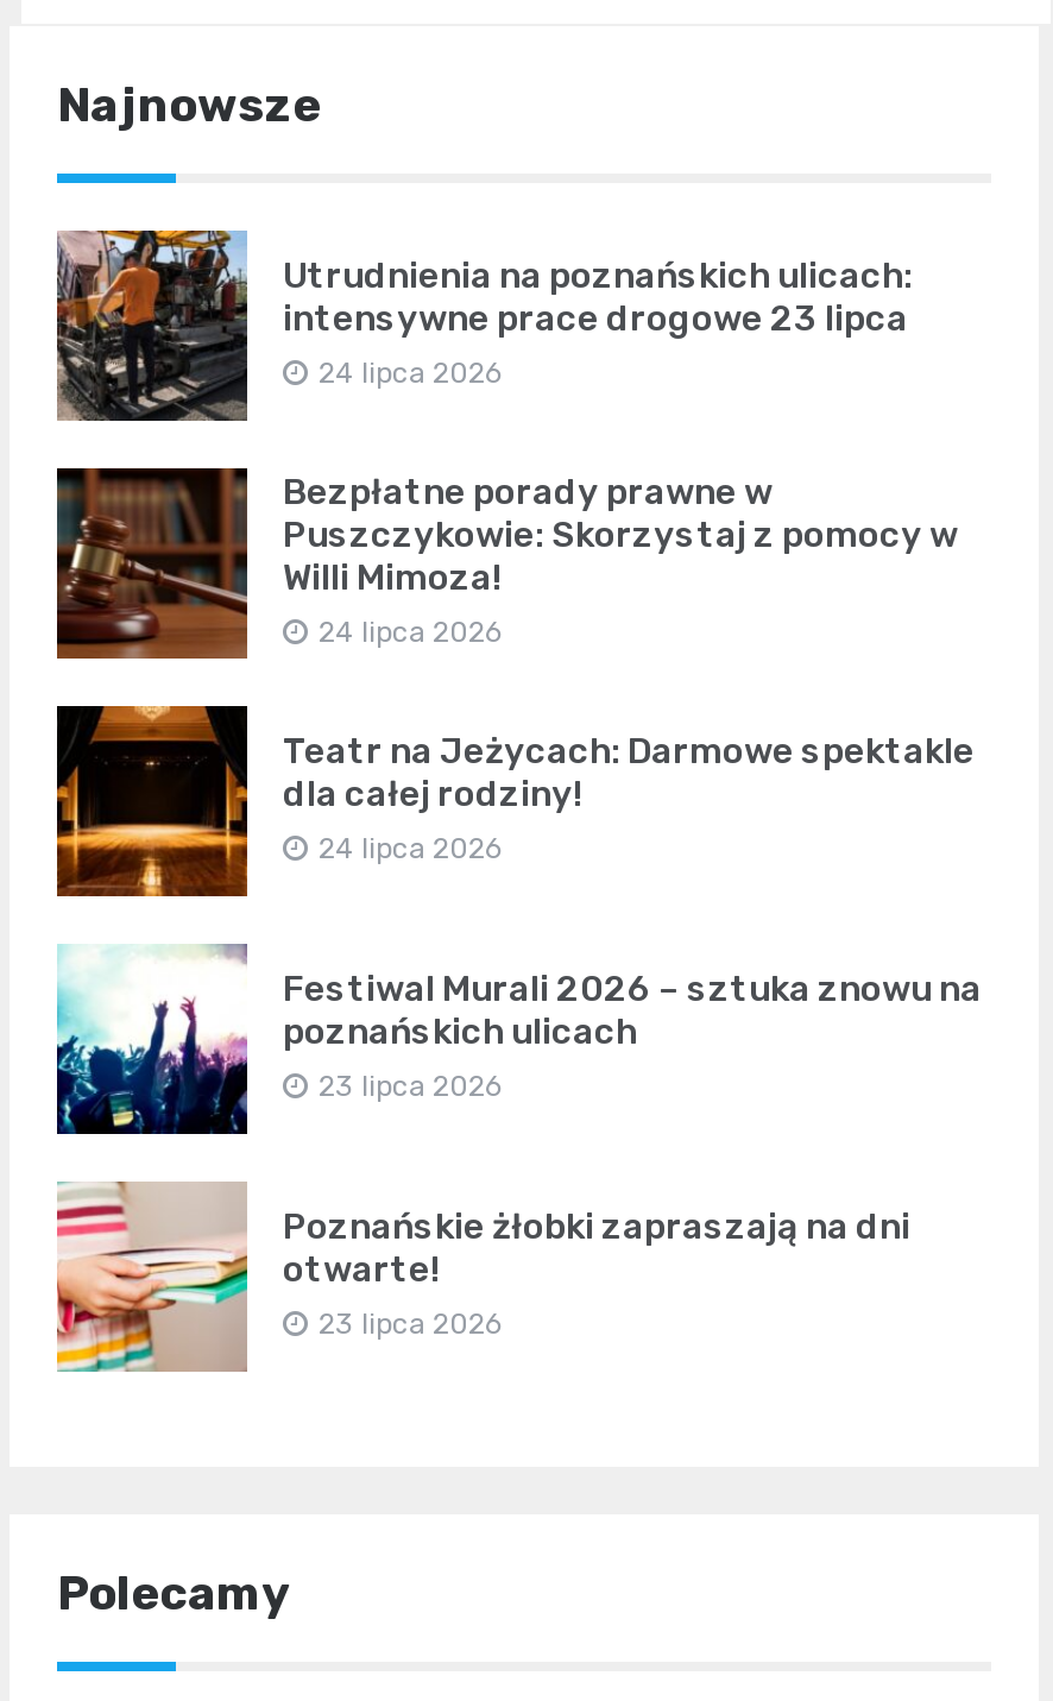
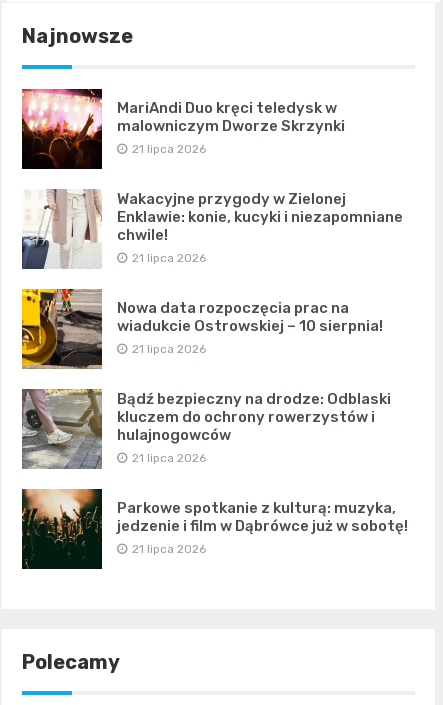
[55,228,913,423] [image] | Utrudnienia na poznańskich ulicach: | intensywne prace drogowe 23 lipca | 24 lipca 2026 -> [21,88,345,170] [image] | MariAndi Duo kręci teledysk w | malowniczym Dworze Skrzynki | 21 lipca 2026
[55,466,958,661] [image] | Bezpłatne porady prawne w | Puszczykowie: Skorzystaj z pomocy w | Willi Mimoza! | 24 lipca 2026 -> [21,188,403,269] [image] | Wakacyjne przygody w Zielonej | Enklawie: konie, kucyki i niezapomniane | chwile! | 21 lipca 2026
[55,704,975,896] [image] | Teatr na Jeżycach: Darmowe spektakle | dla całej rodziny! | 24 lipca 2026 -> [21,288,383,369] [image] | Nowa data rozpoczęcia prac na | wiadukcie Ostrowskiej – 10 sierpnia! | 21 lipca 2026
[55,944,982,1136] [image] | Festiwal Murali 2026 – sztuka znowu na | poznańskich ulicach | 23 lipca 2026 -> [21,388,391,470] [image] | Bądź bezpieczny na drodze: Odblaski | kluczem do ochrony rowerzystów i | hulajnogowców | 21 lipca 2026
[55,1182,910,1374] [image] | Poznańskie żłobki zapraszają na dni | otwarte! | 23 lipca 2026 -> [21,488,408,570] [image] | Parkowe spotkanie z kulturą: muzyka, | jedzenie i film w Dąbrówce już w sobotę! | 21 lipca 2026

